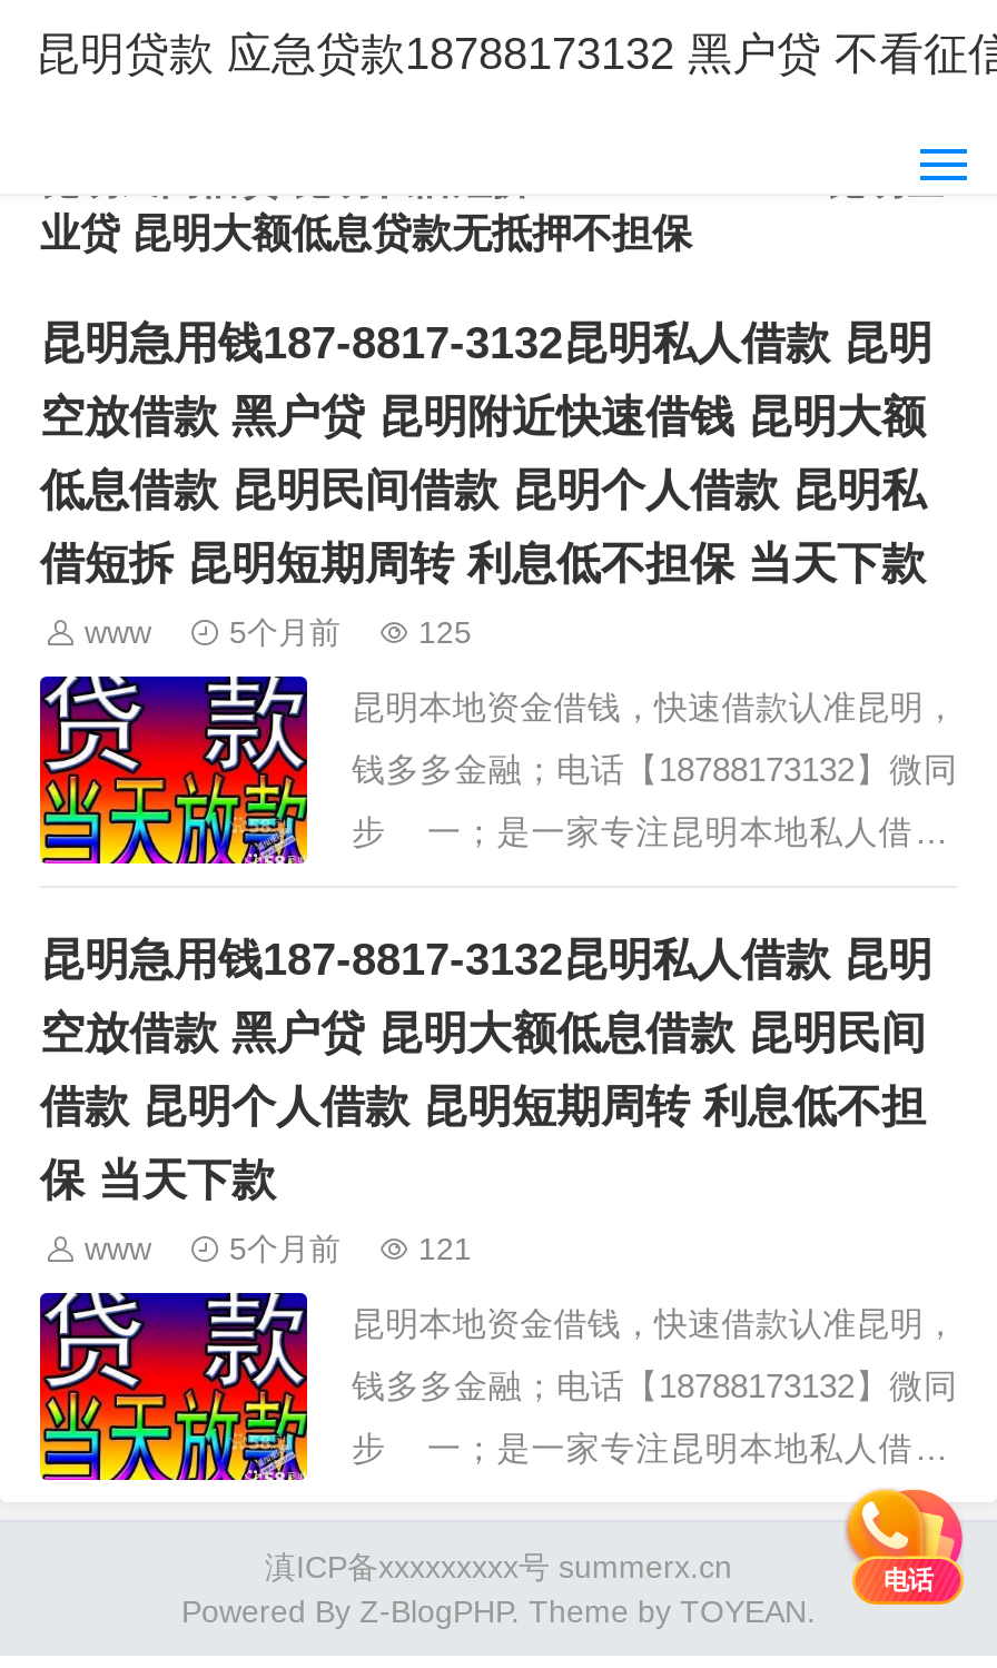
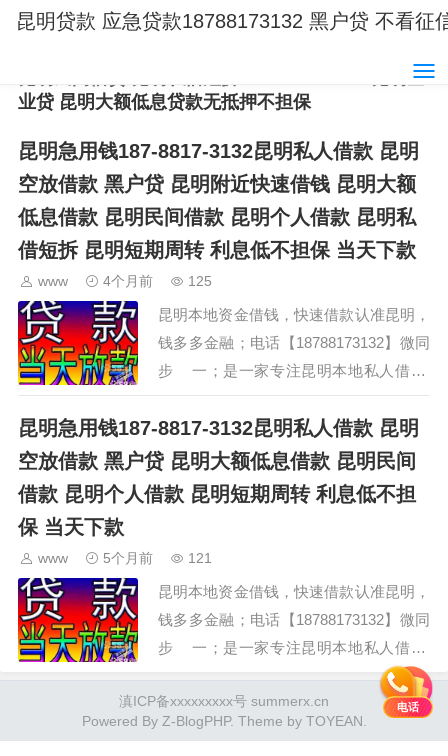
[229,614,340,650] 5个月前 -> [103,273,153,289] 4个月前

